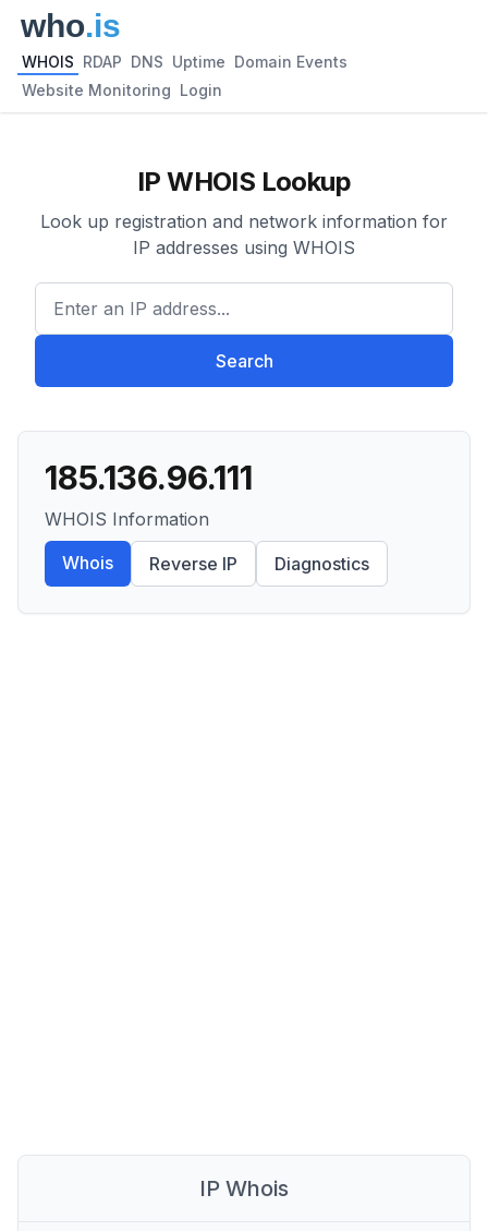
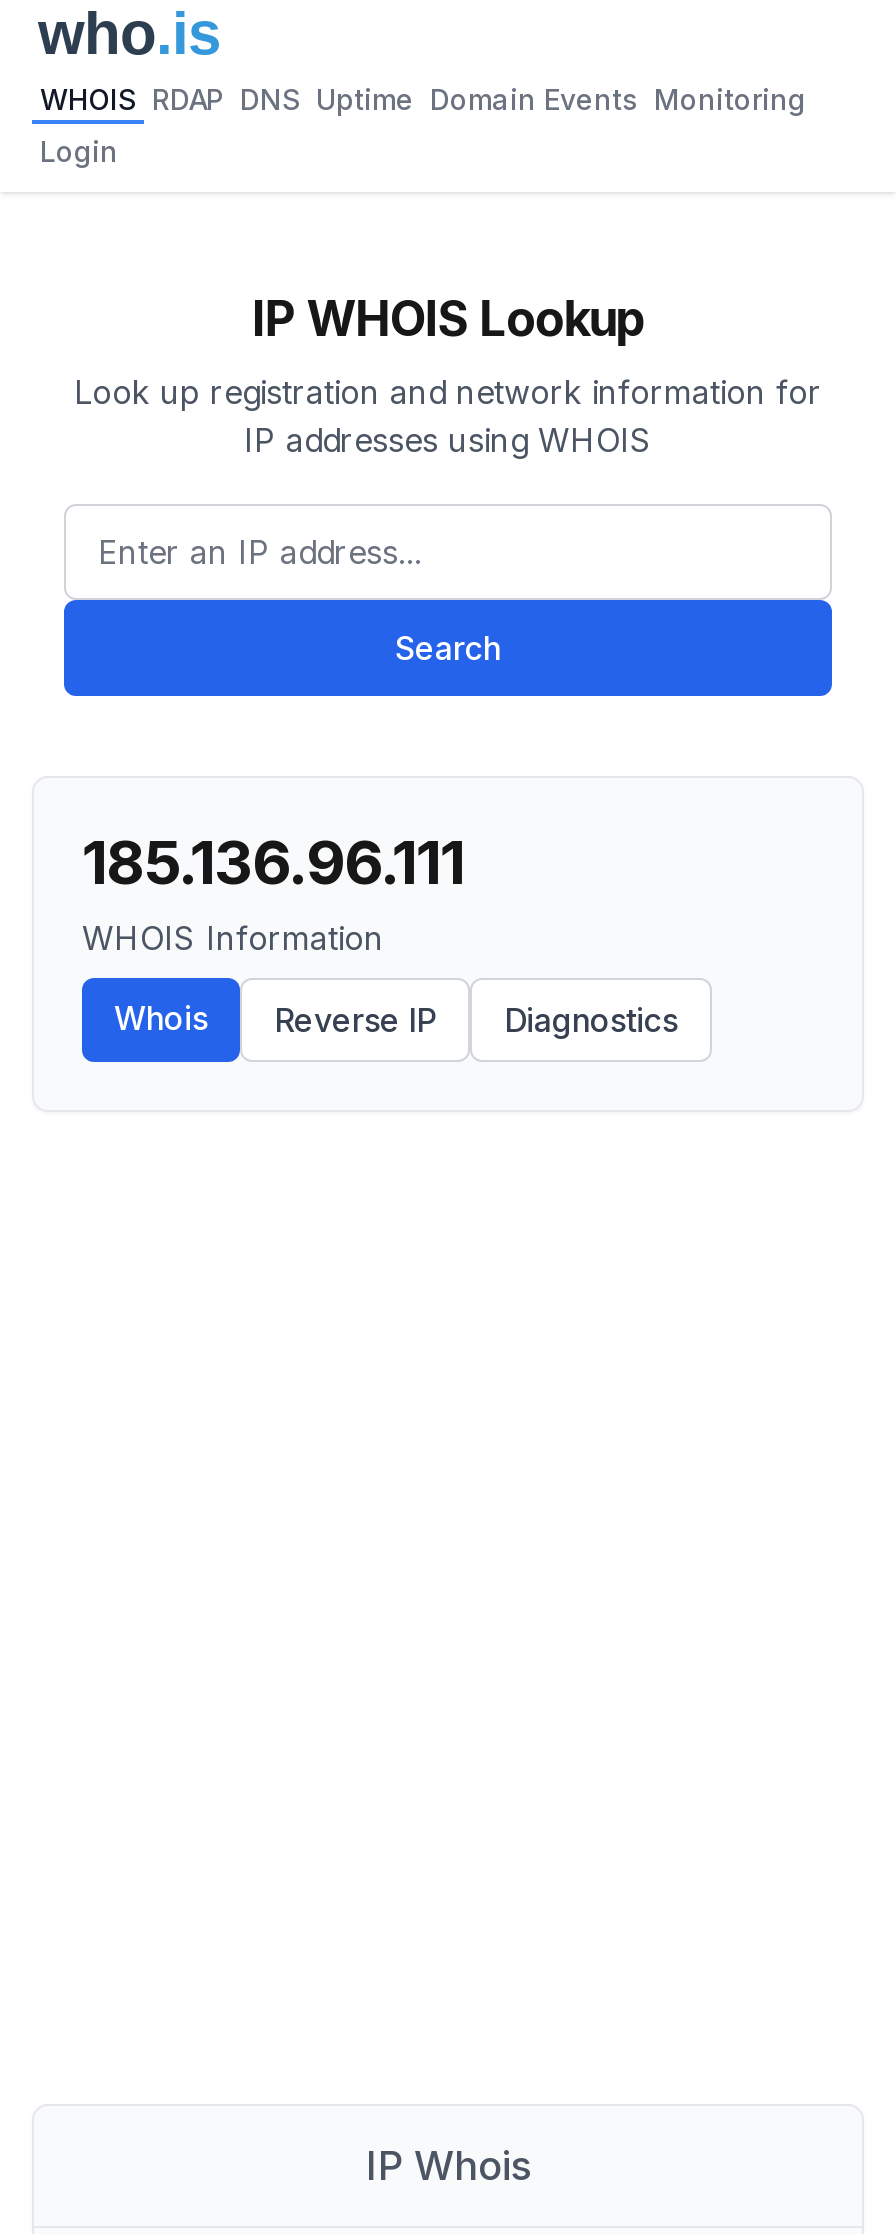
[22,52,347,71] WHOIS RDAP DNS Uptime Domain Events -> [40,82,806,116] WHOIS RDAP DNS Uptime Domain Events Monitoring
[22,81,222,99] Website Monitoring Login -> [40,134,118,168] Login

